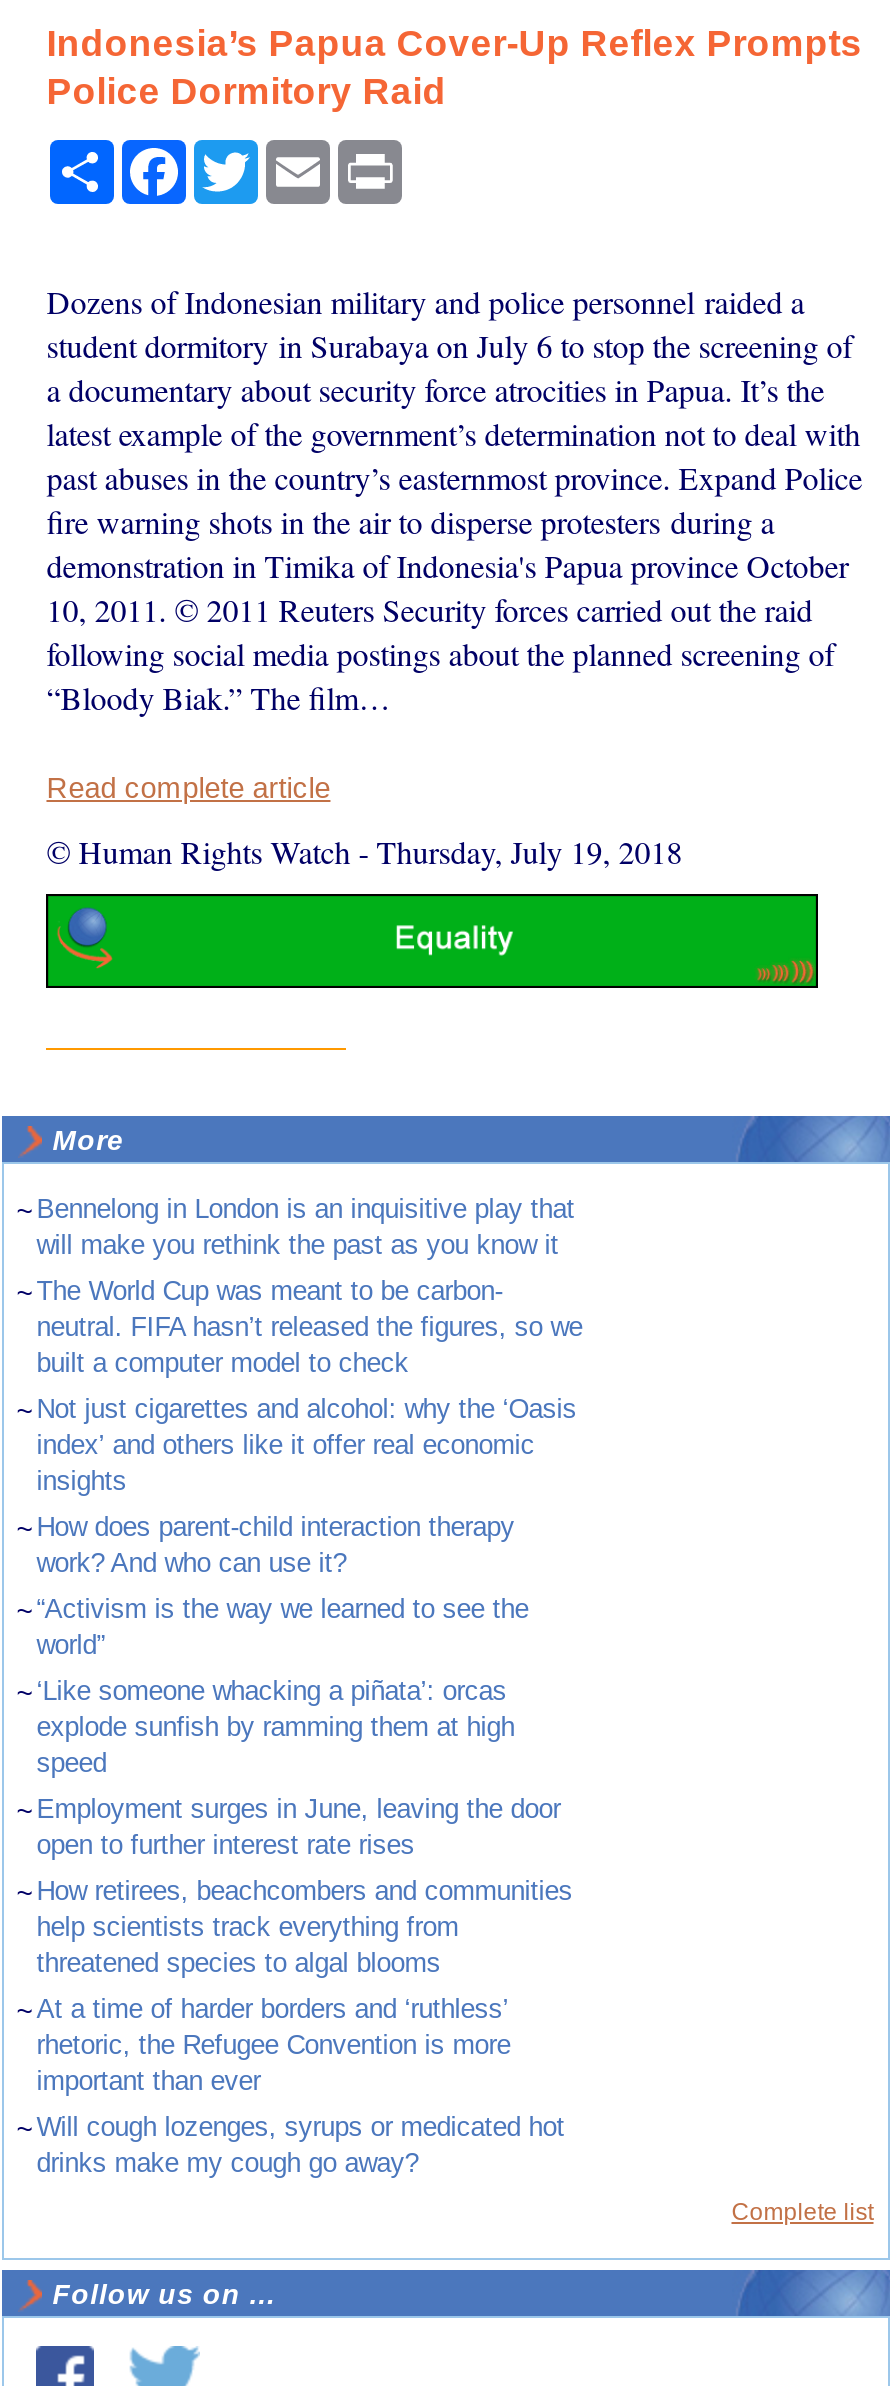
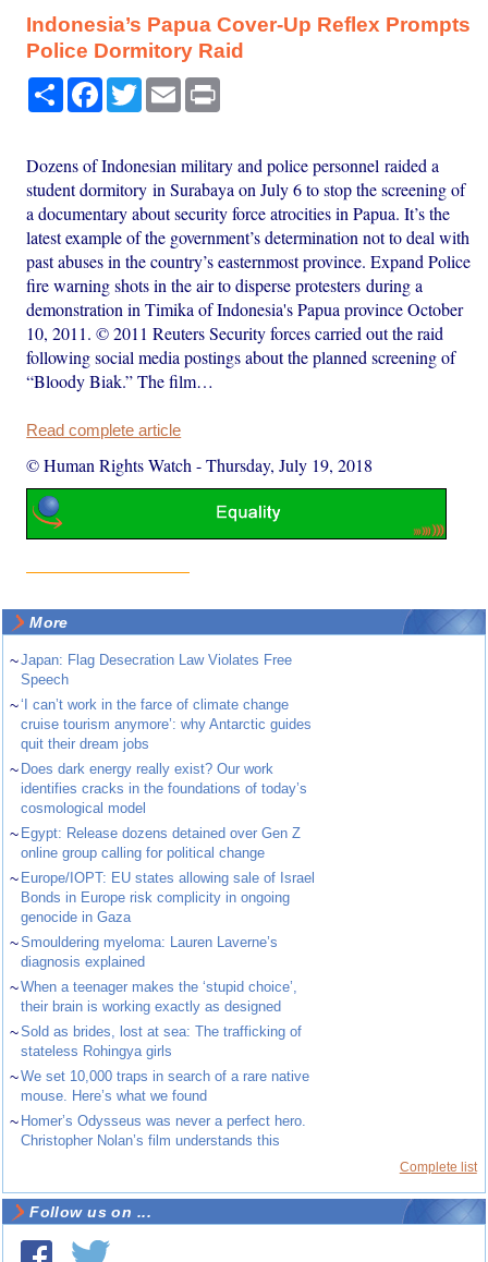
[16,1195,574,1261] ~ Bennelong in London is an inquisitive play that | will make you rethink the past as you know it -> [10,652,292,688] ~ Japan: Flag Desecration Law Violates Free | Speech
[16,1277,582,1379] ~ The World Cup was meant to be carbon- | neutral. FIFA hasn’t released the figures, so we | built a computer model to check -> [10,697,312,753] ~ ‘I can’t work in the farce of climate change | cruise tourism anymore’: why Antarctic guides | quit their dream jobs
[16,1395,576,1497] ~ Not just cigarettes and alcohol: why the ‘Oasis | index’ and others like it offer real economic | insights -> [10,761,307,817] ~ Does dark energy really exist? Our work | identifies cracks in the foundations of today’s | cosmological model
[16,1513,514,1579] ~ How does parent-child interaction therapy | work? And who can use it? -> [10,826,301,861] ~ Egypt: Release dozens detained over Gen Z | online group calling for political change
[16,1595,528,1661] ~ “Activism is the way we learned to see the | world” -> [10,870,315,926] ~ Europe/IOPT: EU states allowing sale of Israel | Bonds in Europe risk complicity in ongoing | genocide in Gaza
[16,1677,514,1779] ~ ‘Like someone whacking a piñata’: orcas | explode sunfish by ramming them at high | speed -> [10,935,278,970] ~ Smouldering myeloma: Lauren Laverne’s | diagnosis explained
[16,1795,560,1861] ~ Employment surges in June, leaving the door | open to further interest rate rises -> [10,979,298,1015] ~ When a teenager makes the ‘stupid choice’, | their brain is working exactly as designed
[16,1877,572,1979] ~ How retirees, beachcombers and communities | help scientists track everything from | threatened species to algal blooms -> [10,1024,302,1060] ~ Sold as brides, lost at sea: The trafficking of | stateless Rohingya girls
[16,1995,510,2097] ~ At a time of harder borders and ‘ruthless’ | rhetoric, the Refugee Convention is more | important than ever -> [10,1069,310,1105] ~ We set 10,000 traps in search of a rare native | mouse. Here’s what we found
[16,2113,564,2179] ~ Will cough lozenges, syrups or medicated hot | drinks make my cough go away? -> [10,1113,306,1149] ~ Homer’s Odysseus was never a perfect hero. | Christopher Nolan’s film understands this

